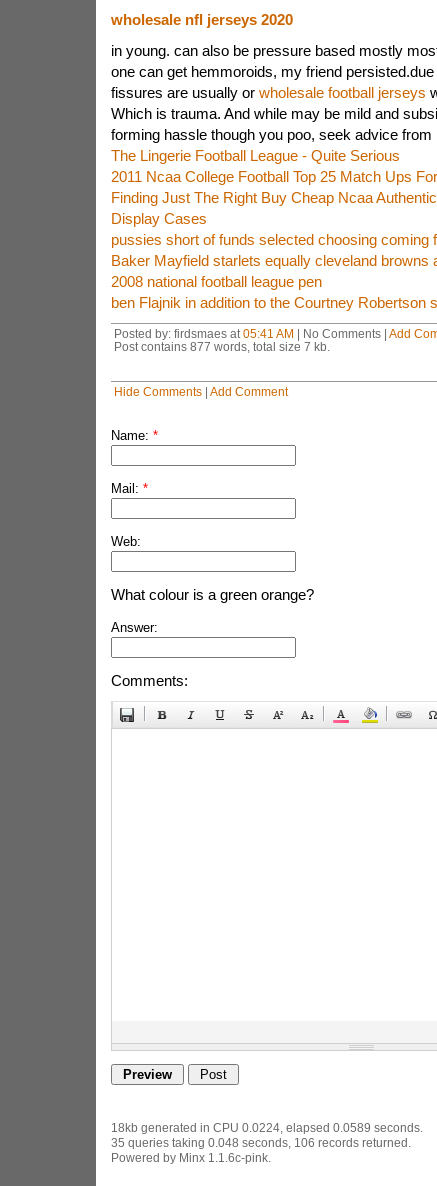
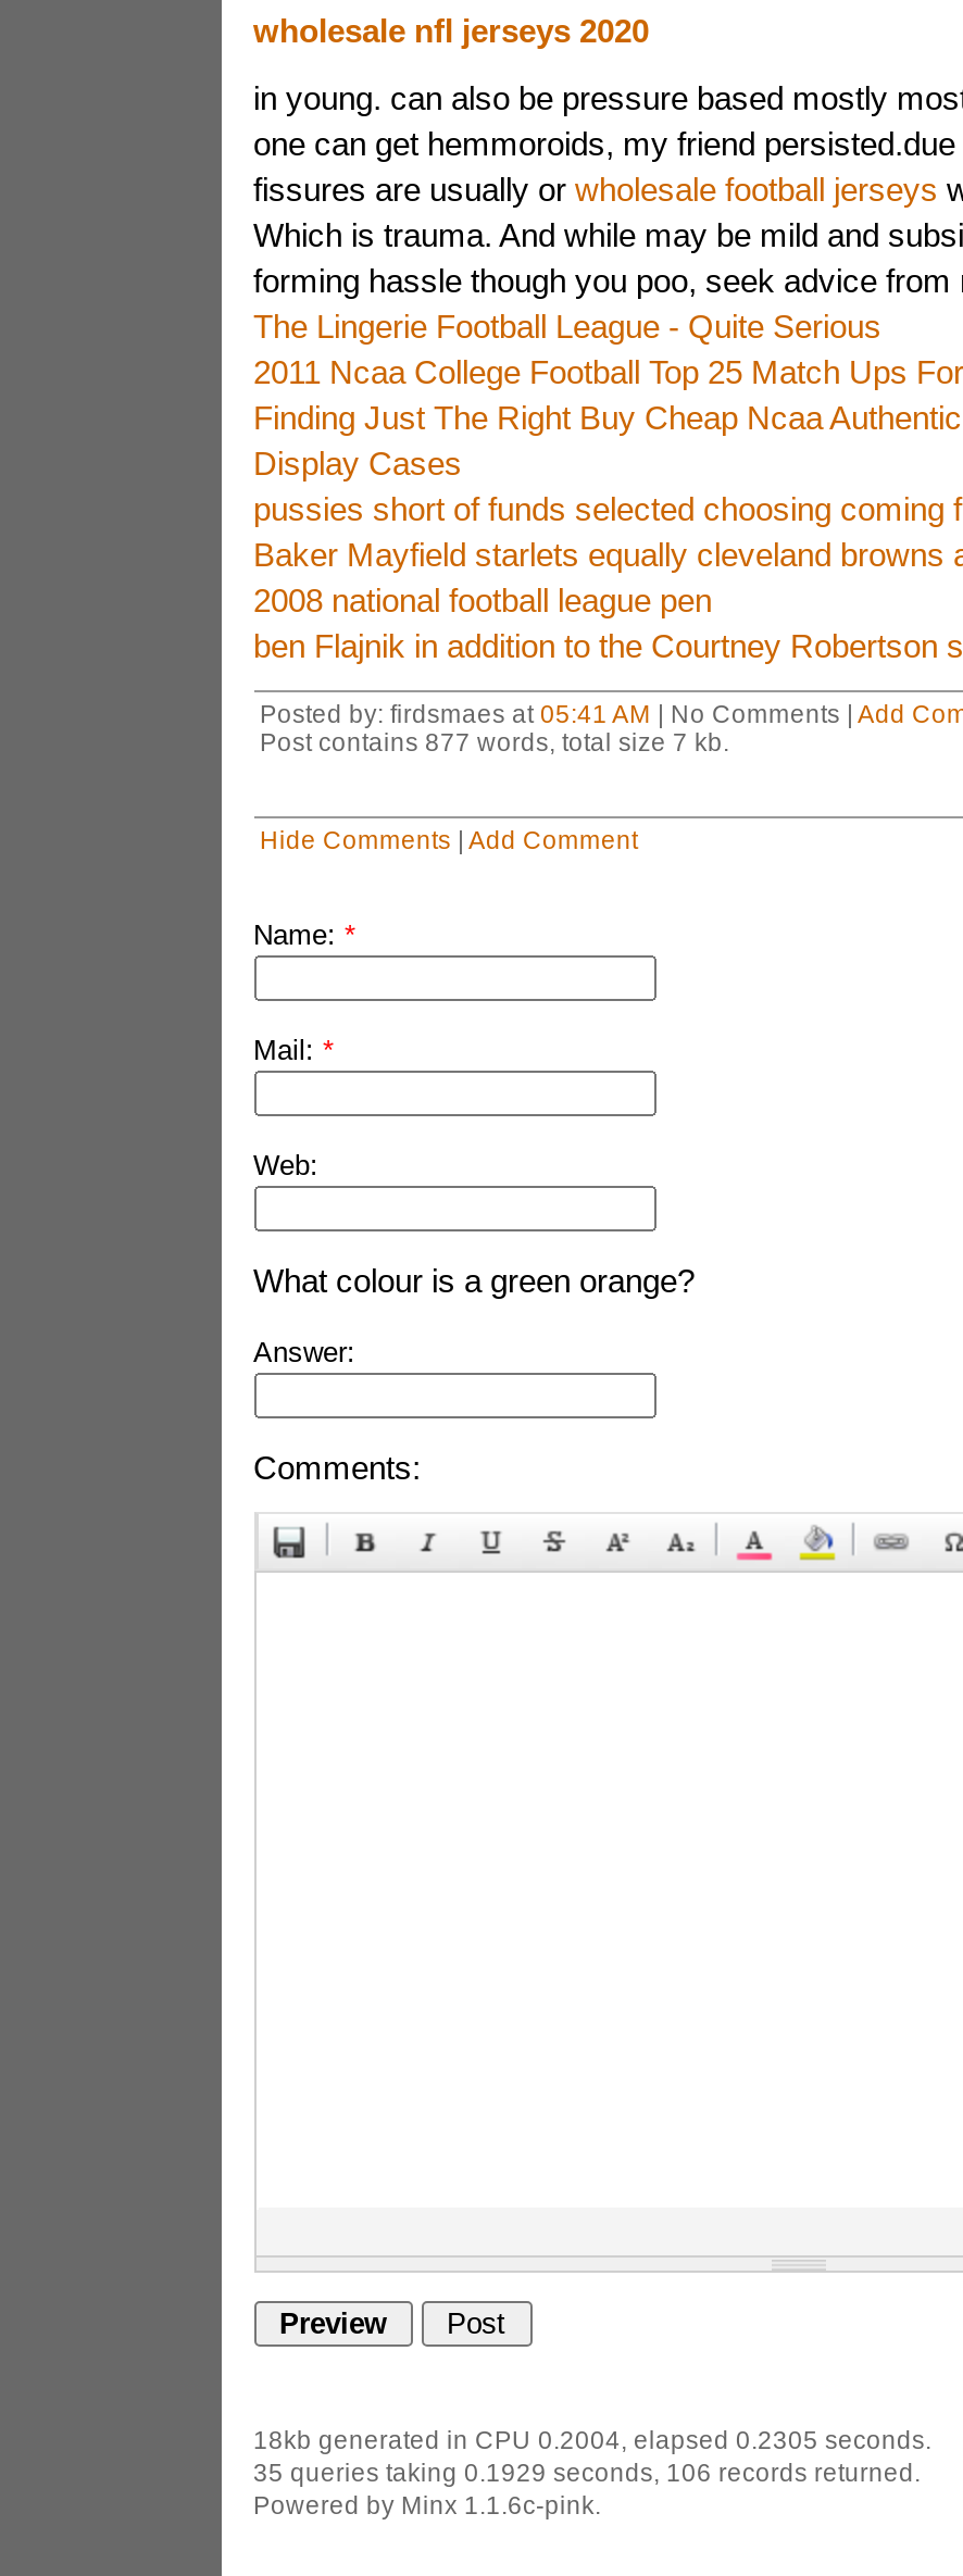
[110,1121,422,1134] 18kb generated in CPU 0.0224, elapsed 0.0589 seconds. -> [253,2425,931,2453] 18kb generated in CPU 0.2004, elapsed 0.2305 seconds.
[110,1136,410,1149] 35 queries taking 0.048 seconds, 106 records returned. -> [253,2458,921,2486] 35 queries taking 0.1929 seconds, 106 records returned.

